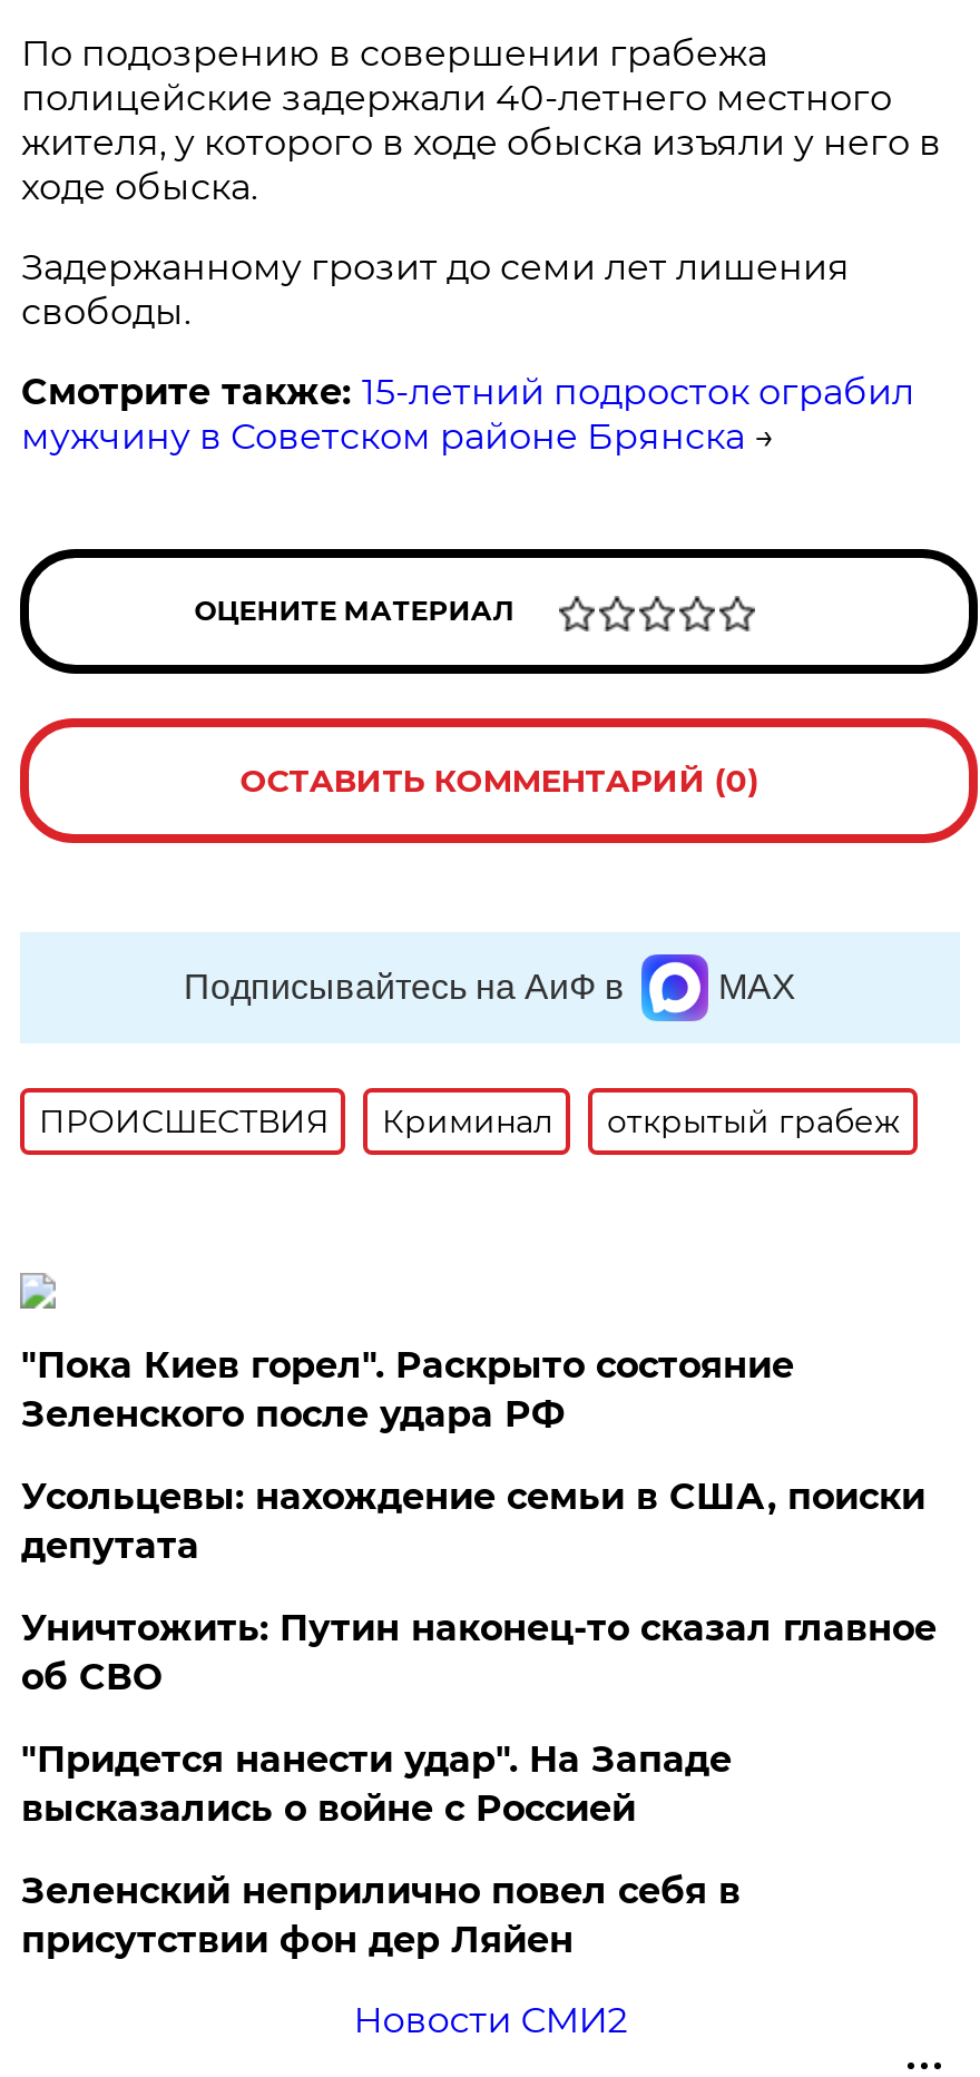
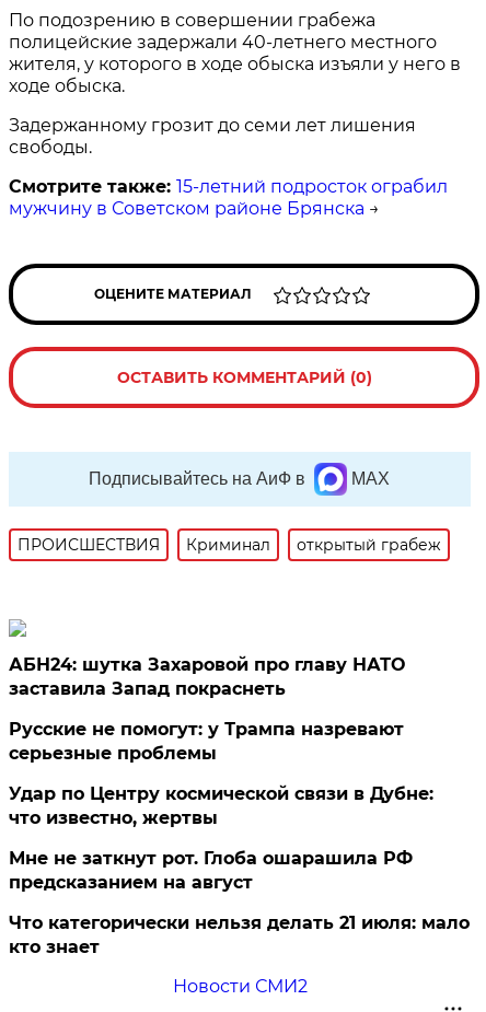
[21,1344,794,1435] "Пока Киев горел". Раскрыто состояние | Зеленского после удара РФ -> [9,654,405,699] АБН24: шутка Захаровой про главу НАТО | заставила Запад покраснеть
[21,1475,925,1567] Усольцевы: нахождение семьи в США, поиски | депутата -> [9,719,404,764] Русские не помогут: у Трампа назревают | серьезные проблемы
[21,1607,936,1698] Уничтожить: Путин наконец-то сказал главное | об СВО -> [9,783,434,828] Удар по Центру космической связи в Дубне: | что известно, жертвы
[21,1738,731,1830] "Придется нанести удар". На Западе | высказались о войне с Россией -> [9,848,413,893] Мне не заткнут рот. Глоба ошарашила РФ | предсказанием на август
[21,1870,740,1961] Зеленский неприлично повел cебя в | присутствии фон дер Ляйен -> [9,912,470,957] Что категорически нельзя делать 21 июля: мало | кто знает

